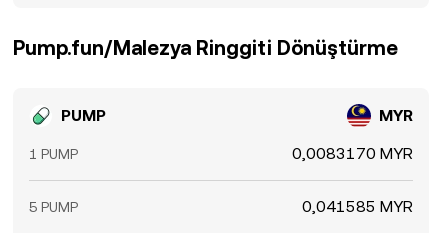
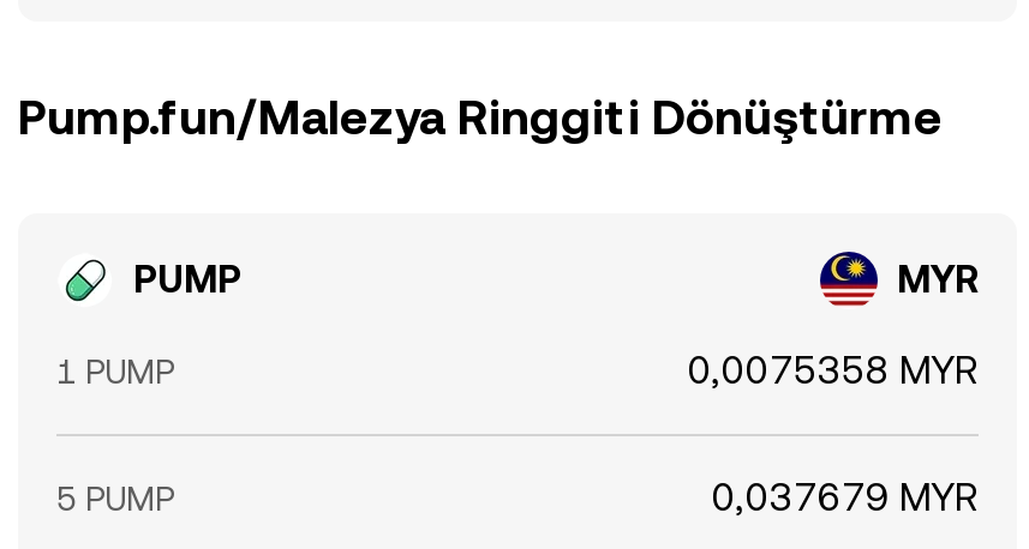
[292,144,413,163] 0,0083170 MYR -> [688,348,979,393] 0,0075358 MYR
[302,197,413,216] 0,041585 MYR -> [712,475,979,520] 0,037679 MYR

